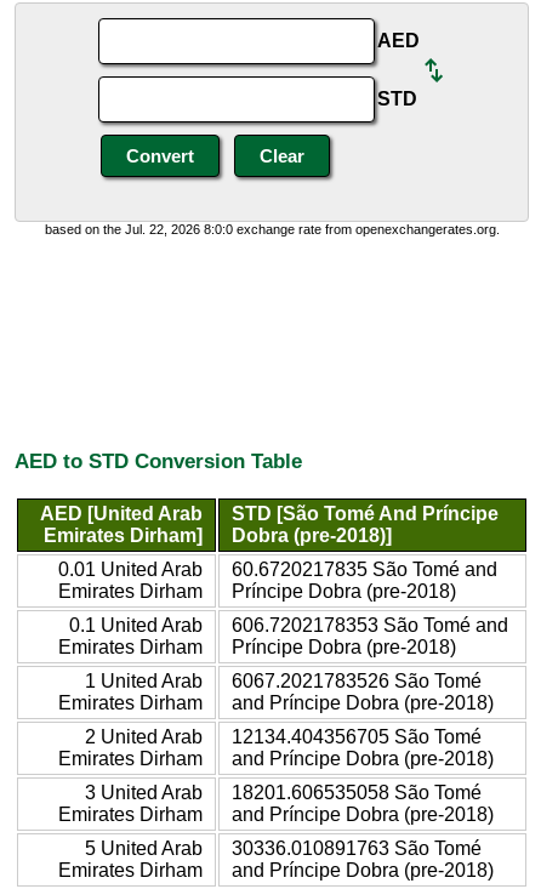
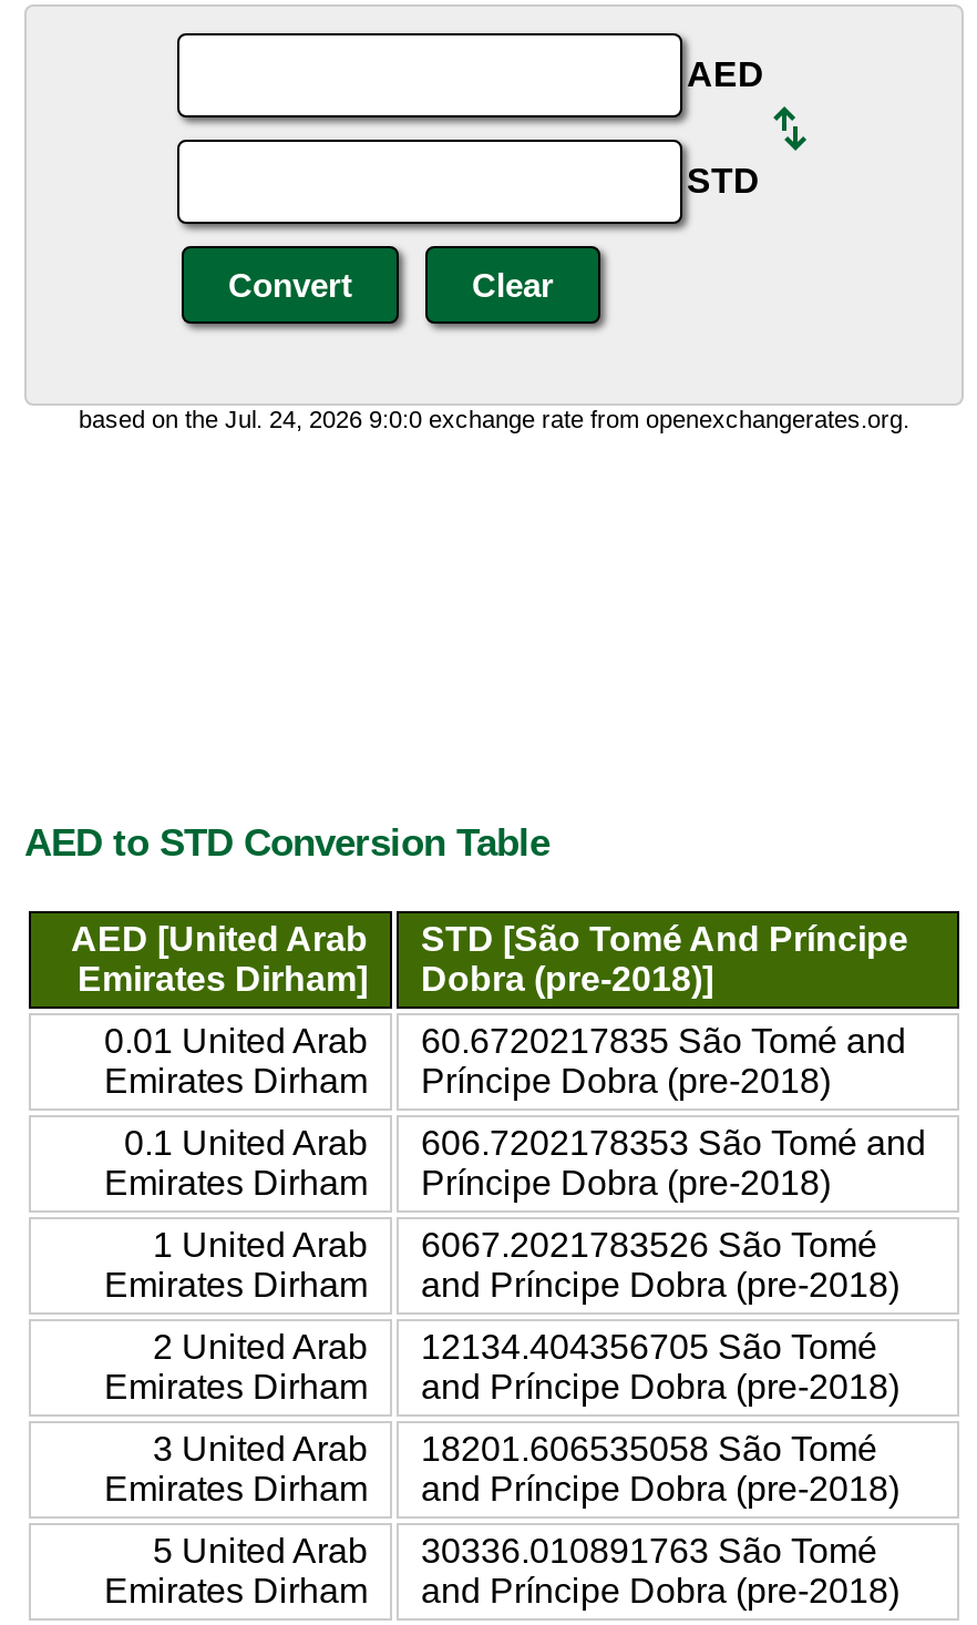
[44,222,499,237] based on the Jul. 22, 2026 8:0:0 exchange rate from openexchangerates.org. -> [79,406,909,432] based on the Jul. 24, 2026 9:0:0 exchange rate from openexchangerates.org.

